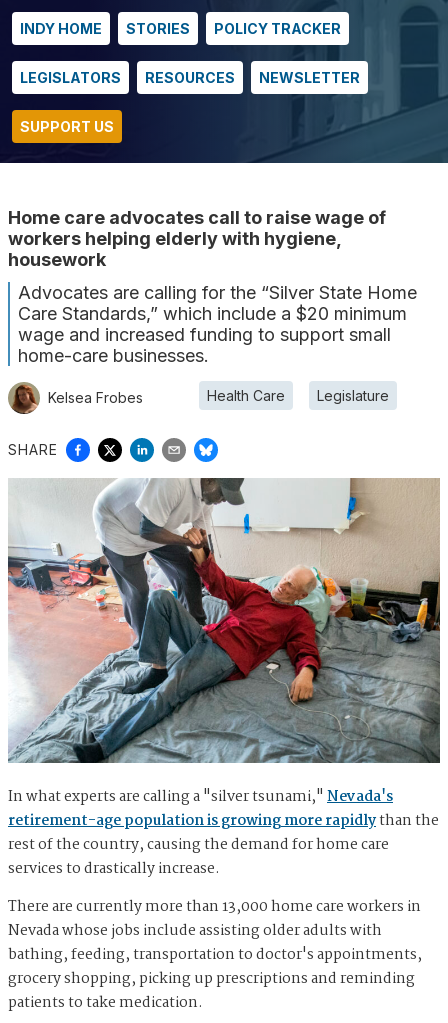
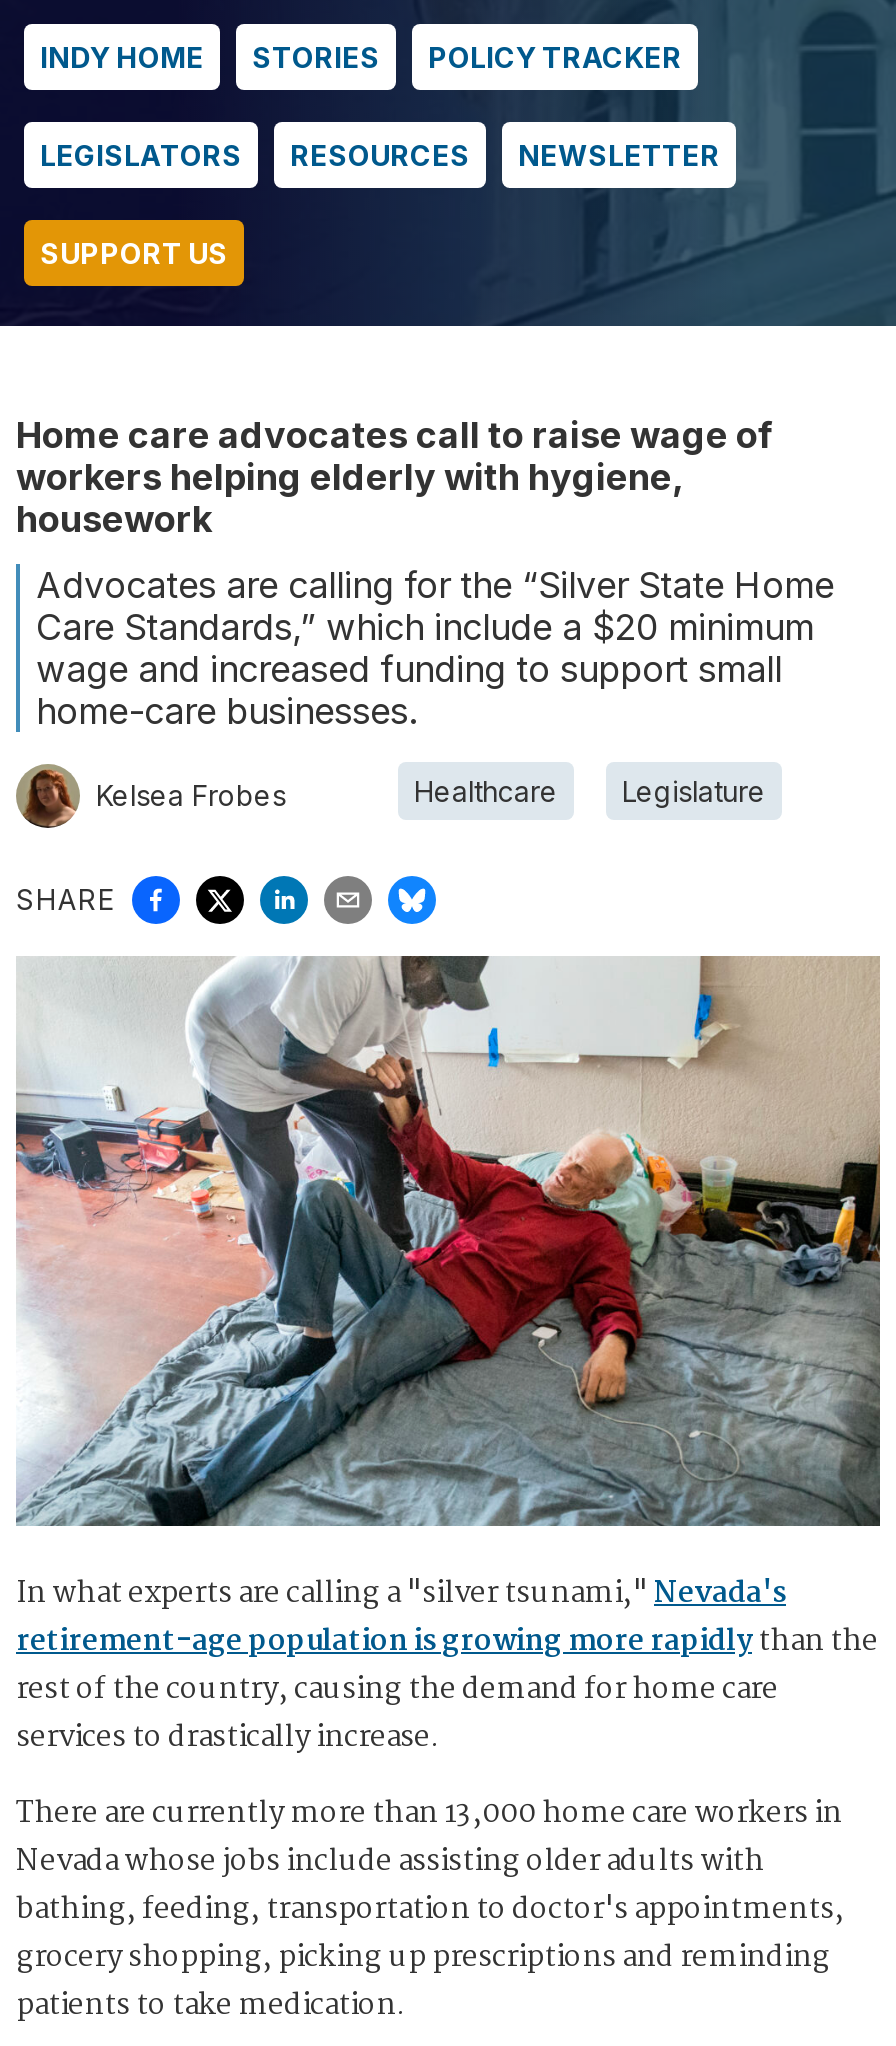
[207,387,285,404] Health Care -> [414,774,558,808] Healthcare

